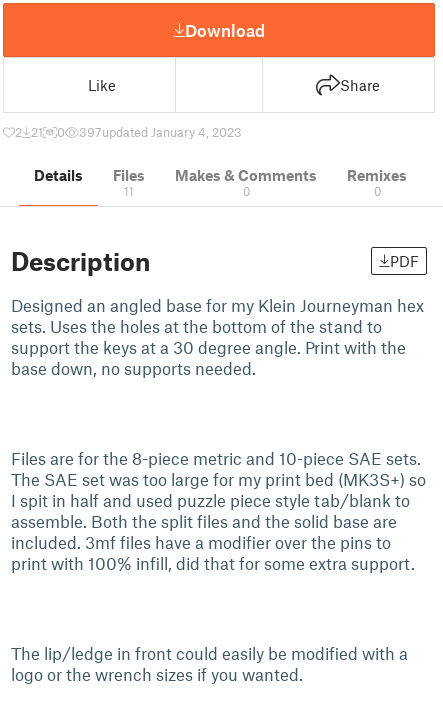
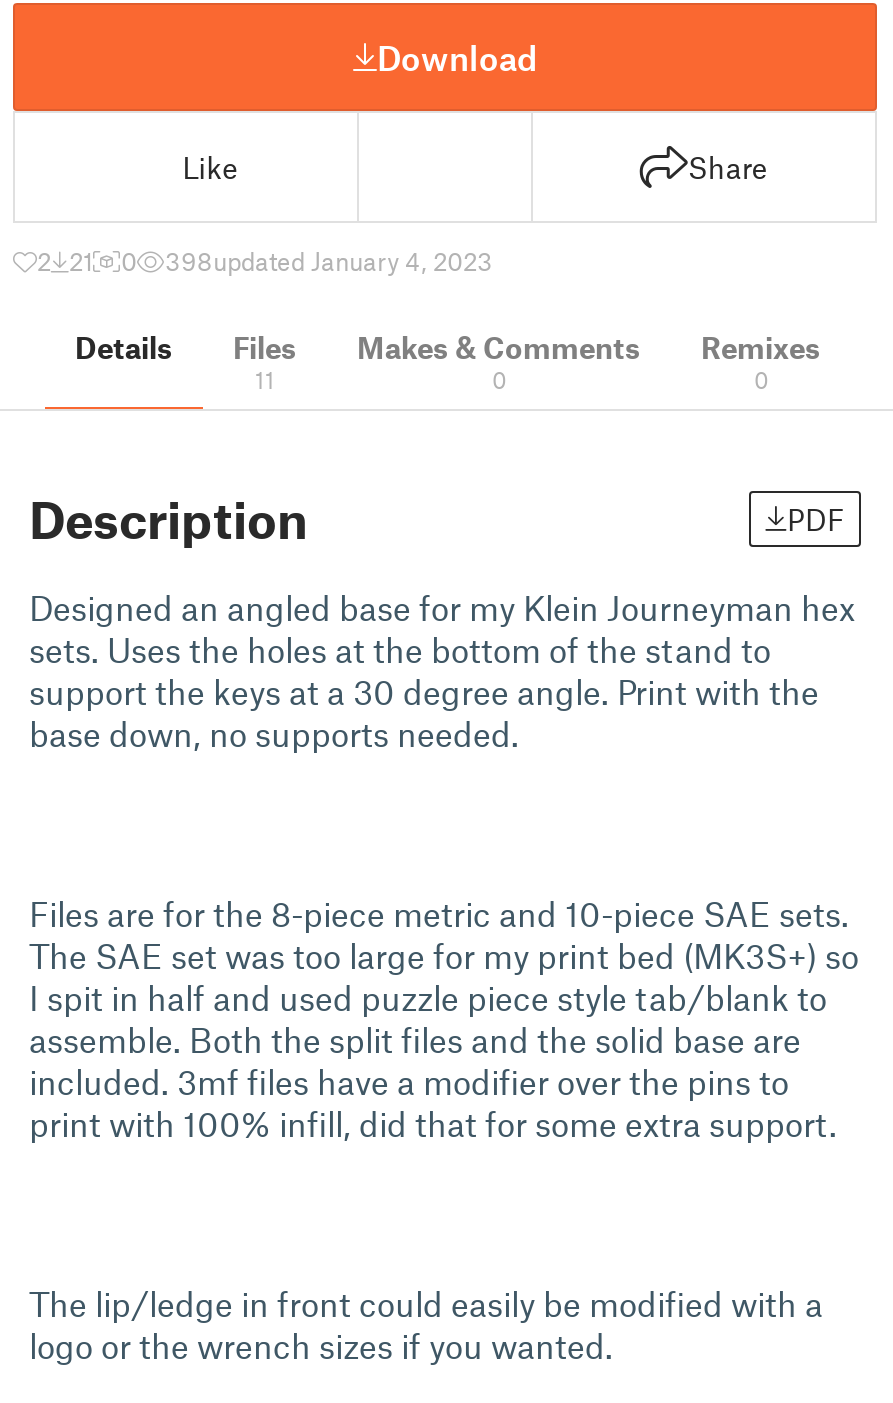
[79,124,242,140] 397updated January 4, 2023 -> [165,245,493,277] 398updated January 4, 2023

